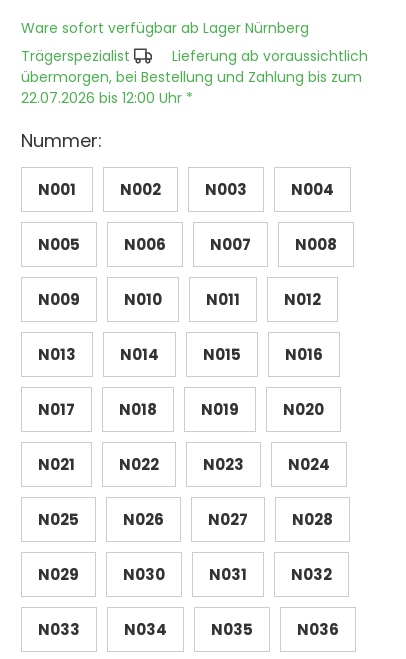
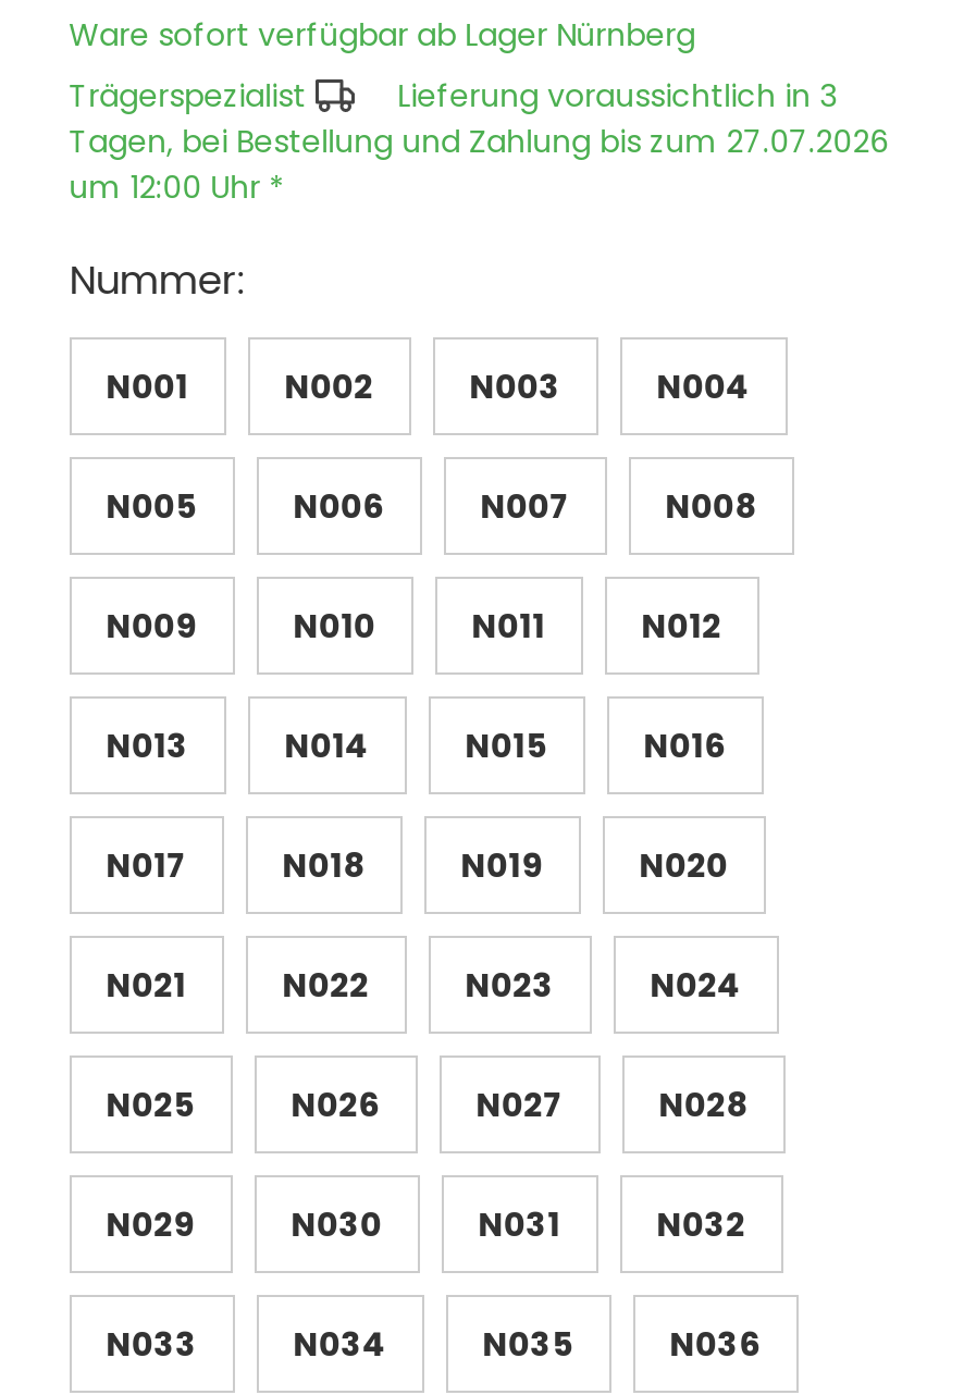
[21,46,368,108] Lieferung ab voraussichtlich | übermorgen, bei Bestellung und Zahlung bis zum | 22.07.2026 bis 12:00 Uhr * -> [69,74,889,209] Lieferung voraussichtlich in 3 | Tagen, bei Bestellung und Zahlung bis zum 27.07.2026 | um 12:00 Uhr *

